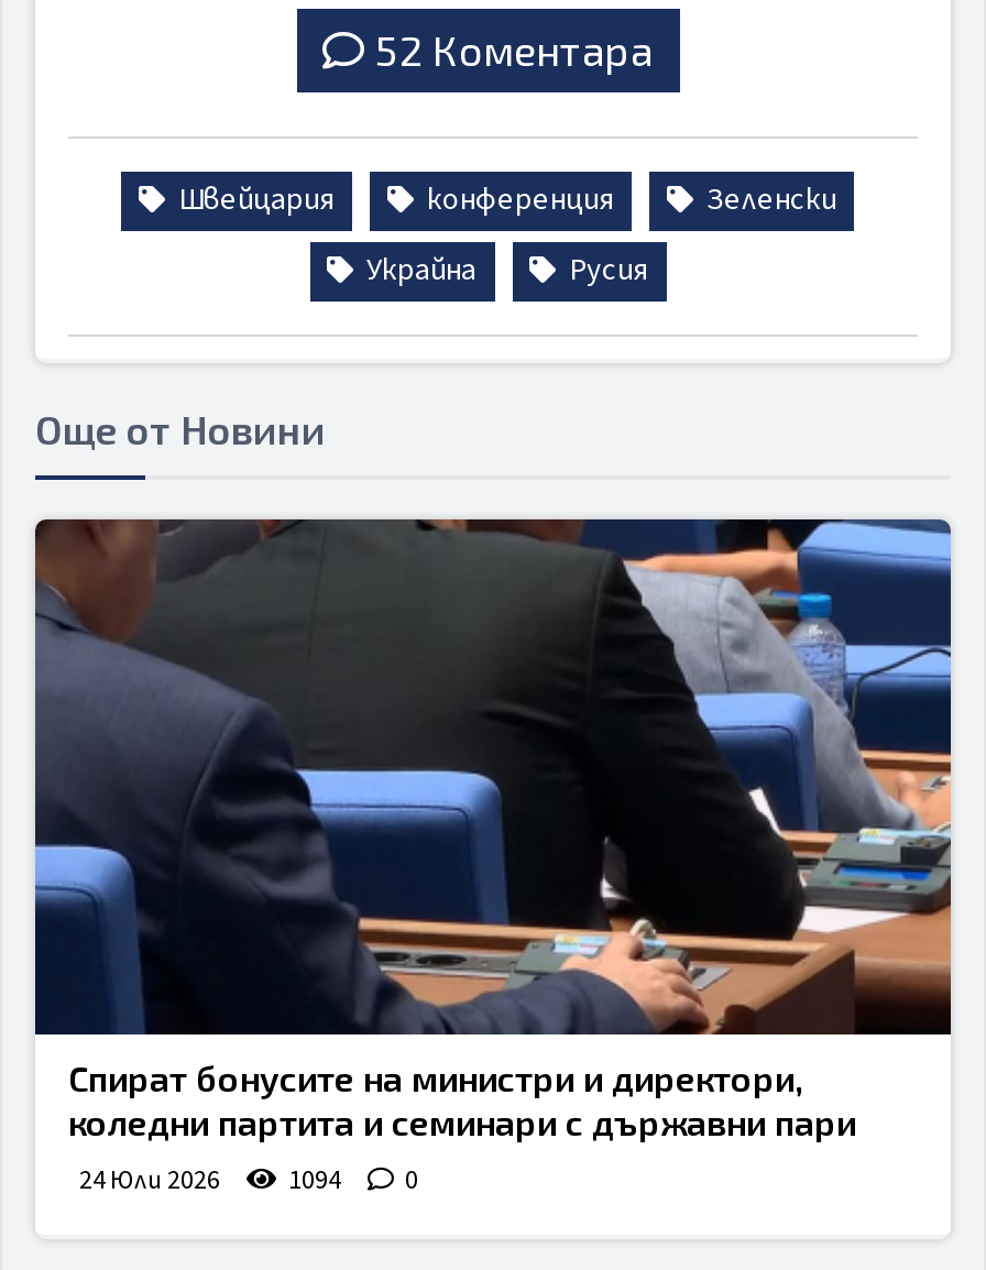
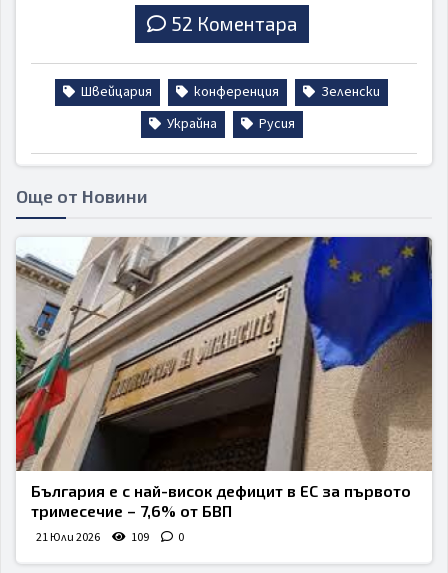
[33,517,953,1143] [image] | Спират бонусите на министри и директори, | коледни партита и семинари с държавни пари -> [15,236,433,520] [image] | България е с най-висок дефицит в ЕС за първото | тримесечие – 7,6% от БВП
[79,1163,341,1200] 24 Юли 2026 | 1094 -> [36,529,149,546] 21 Юли 2026 | 109

